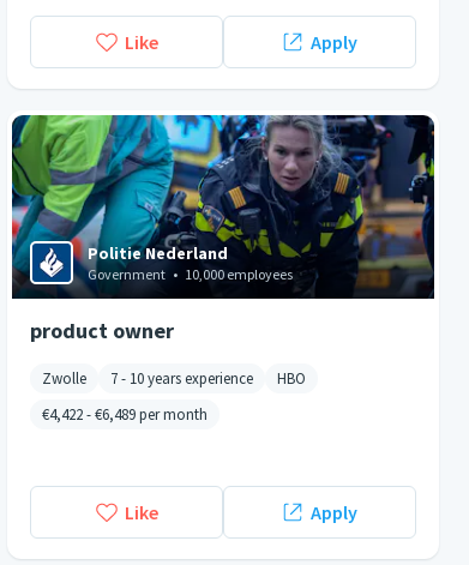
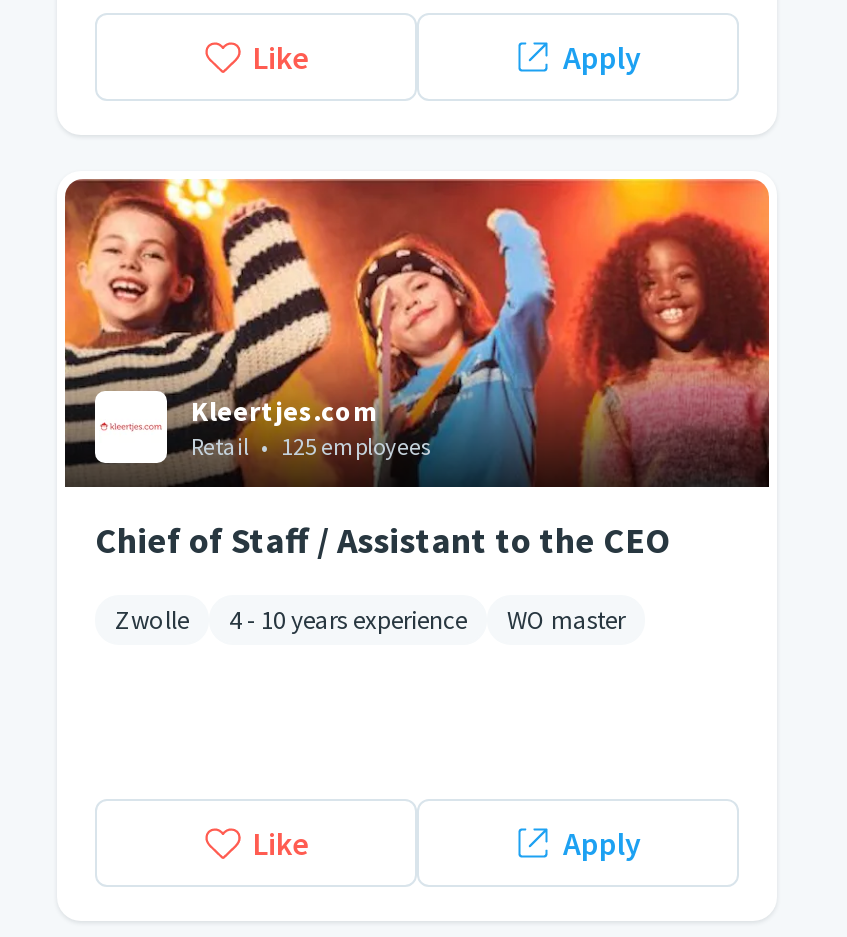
[11,114,435,300] [image] | Politie Nederland | Government • 10,000 employees -> [63,178,771,490] [image] | Kleertjes.com | Retail • 125 employees
[30,317,174,345] product owner -> [95,517,671,563] Chief of Staff / Assistant to the CEO
[42,369,306,425] 7 - 10 years experience | HBO | €4,422 - €6,489 per month -> [229,603,625,637] 4 - 10 years experience | WO master

